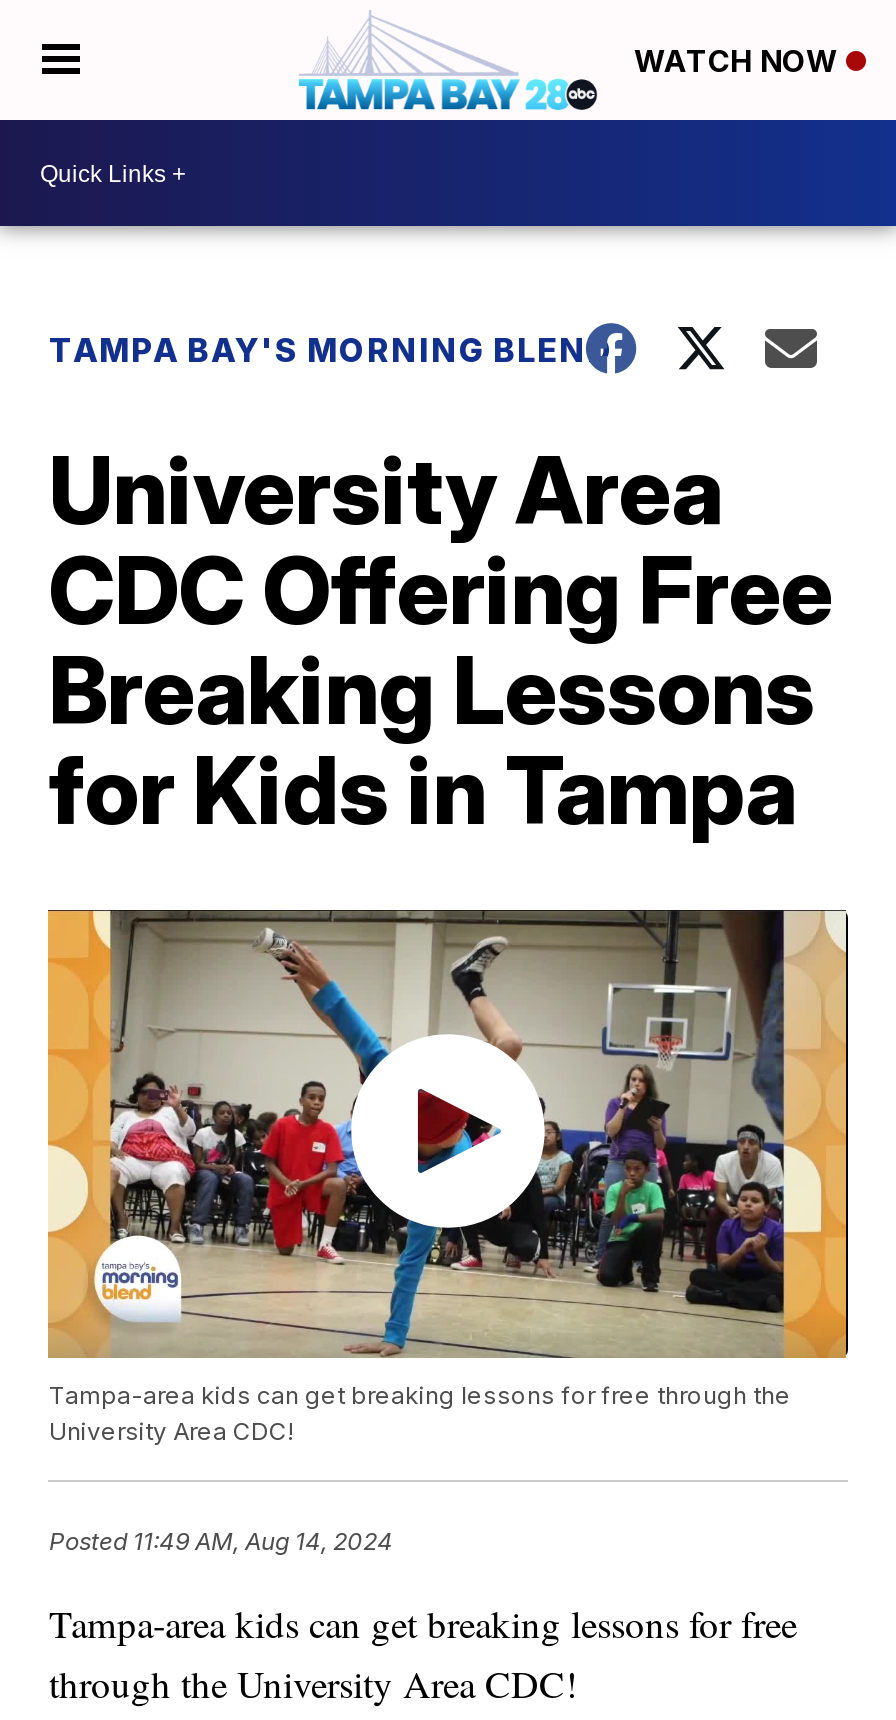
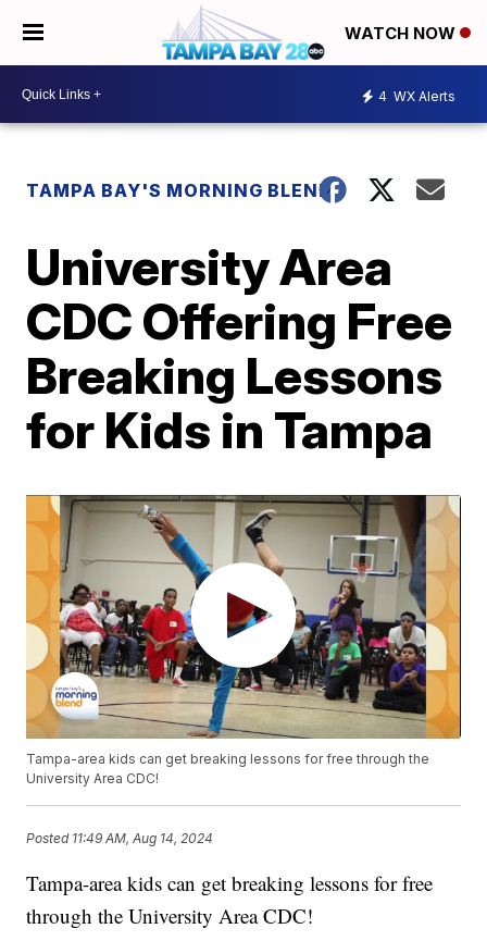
none -> [378,88,455,104] 4 WX Alerts

